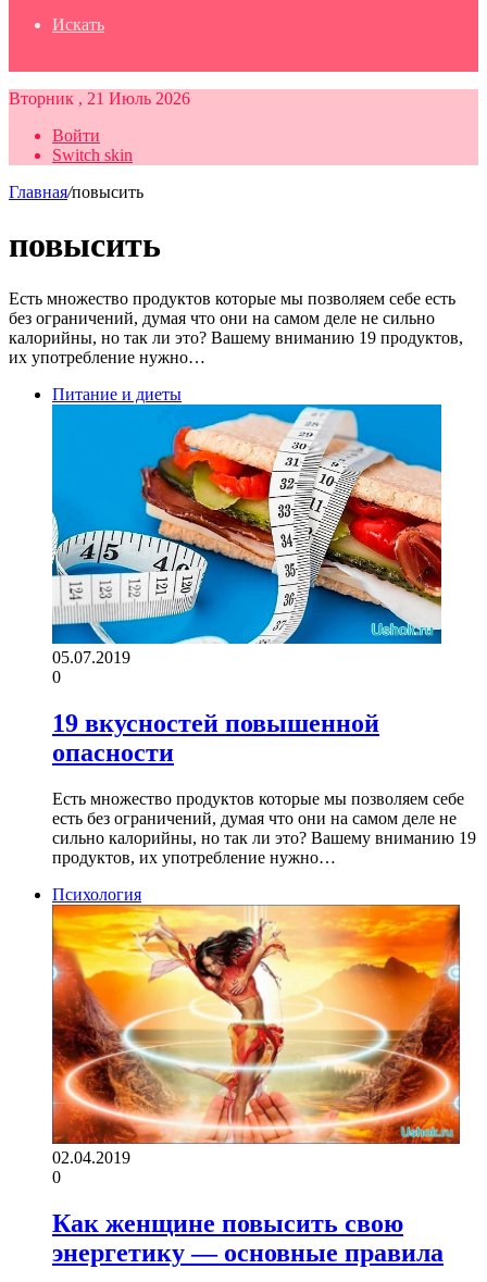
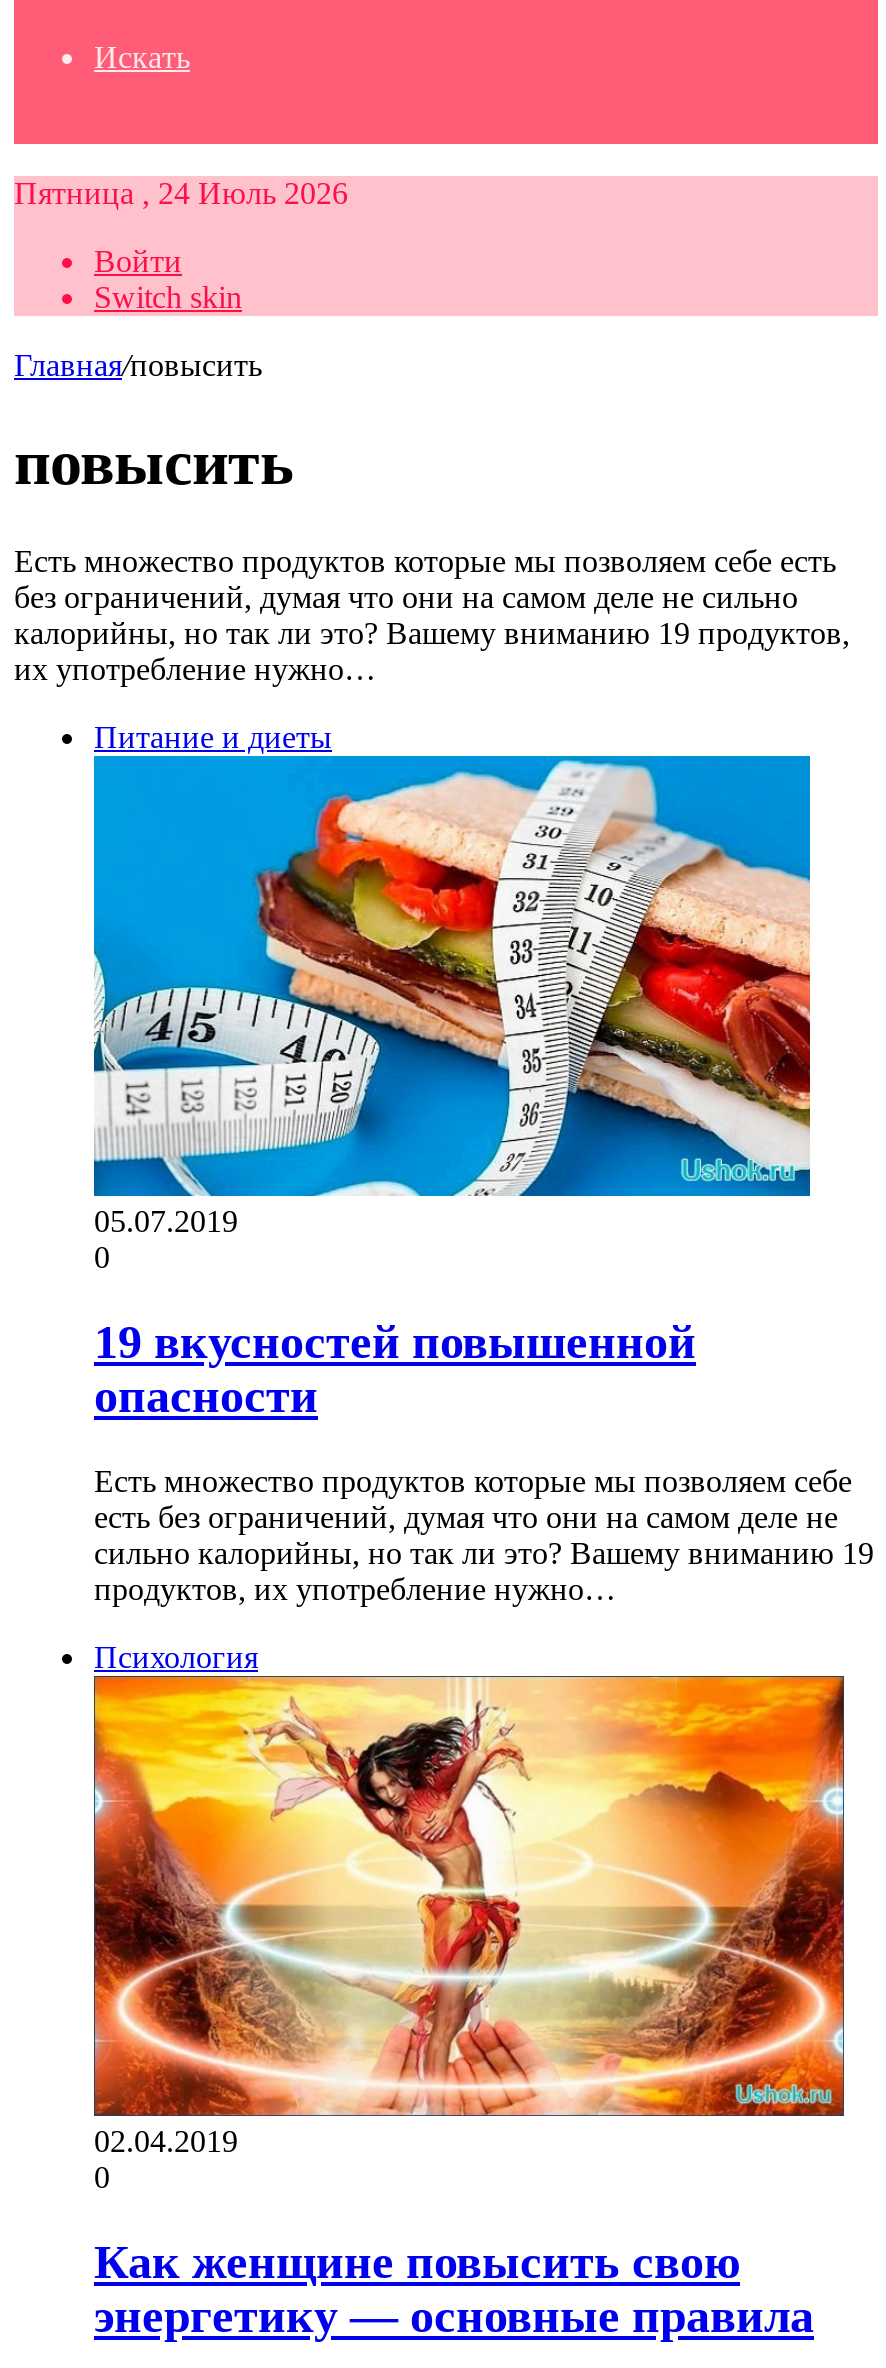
[9,89,190,108] Вторник , 21 Июль 2026 -> [14,176,348,210] Пятница , 24 Июль 2026

